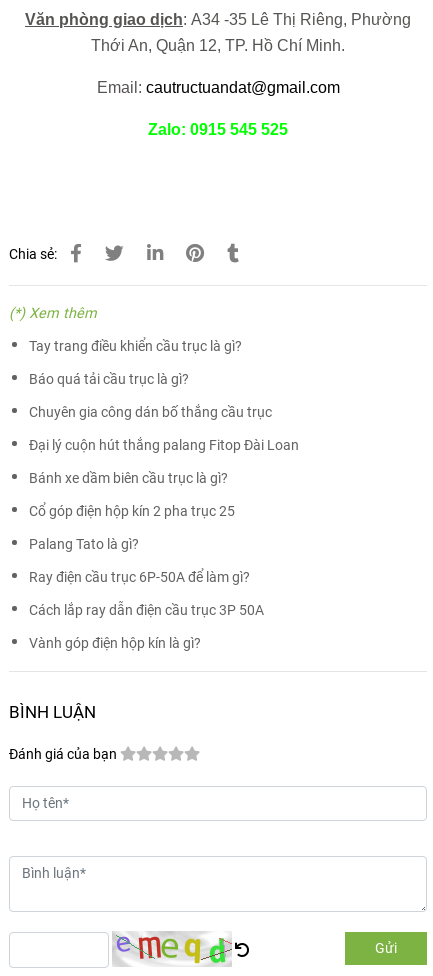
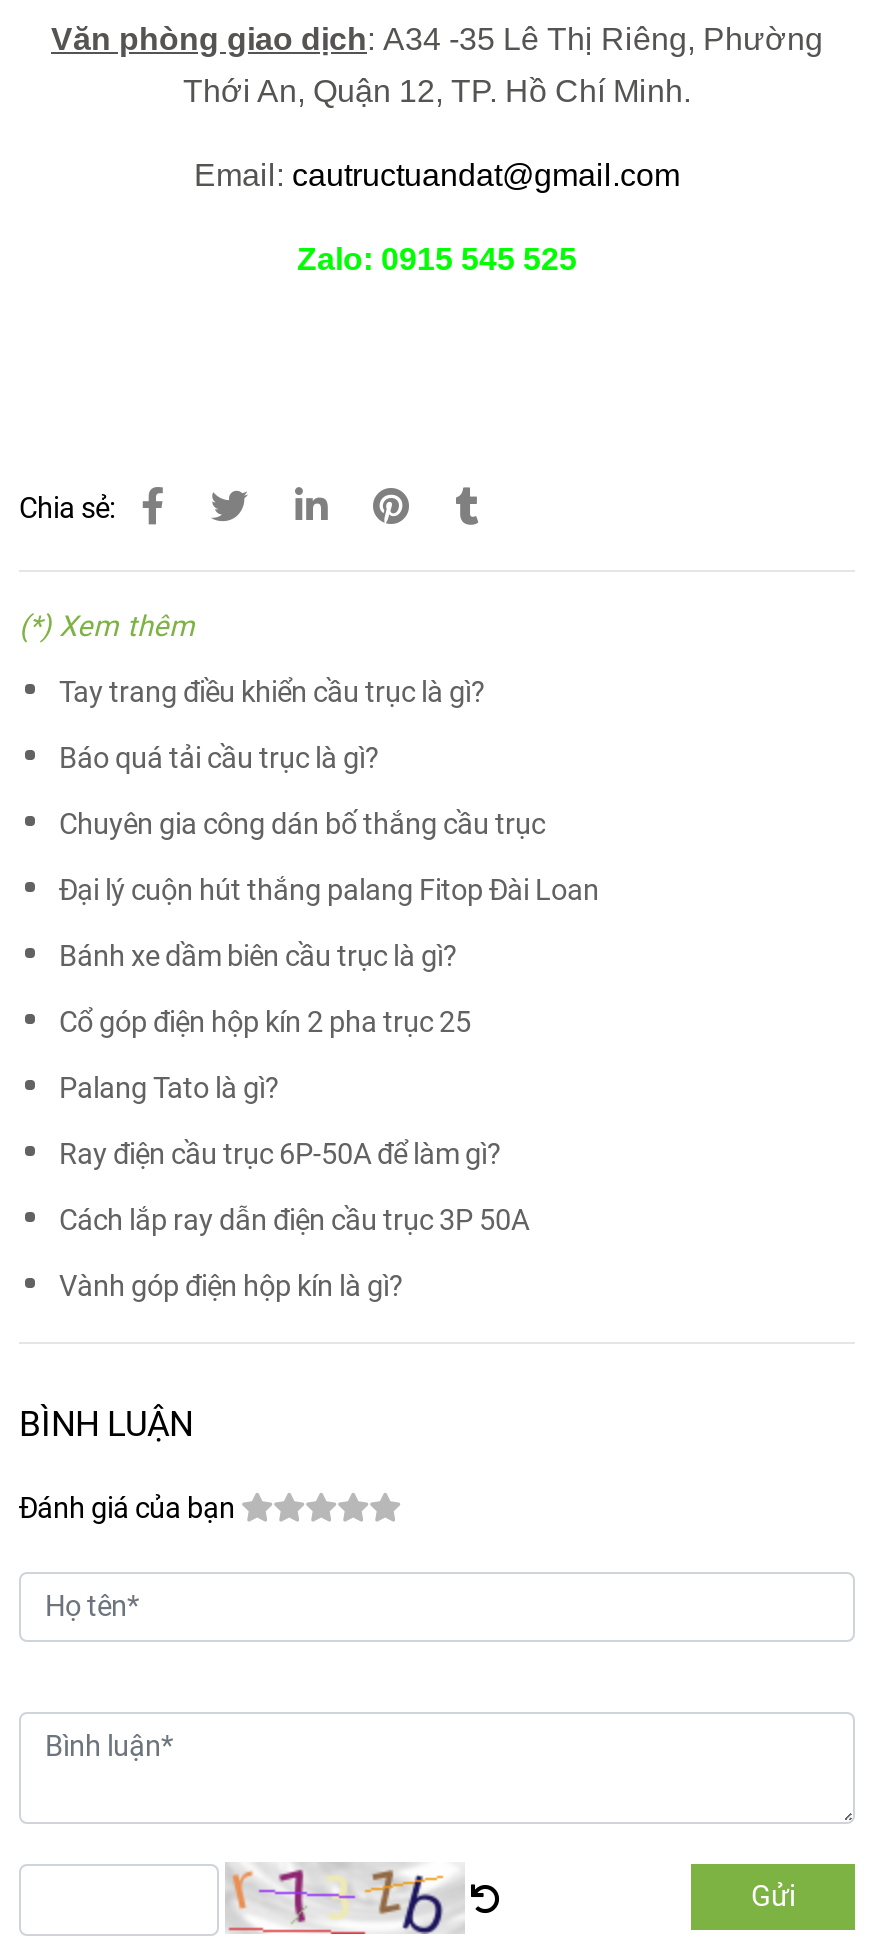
[115,935,249,967] [image] -> [229,1868,499,1936] [image]

